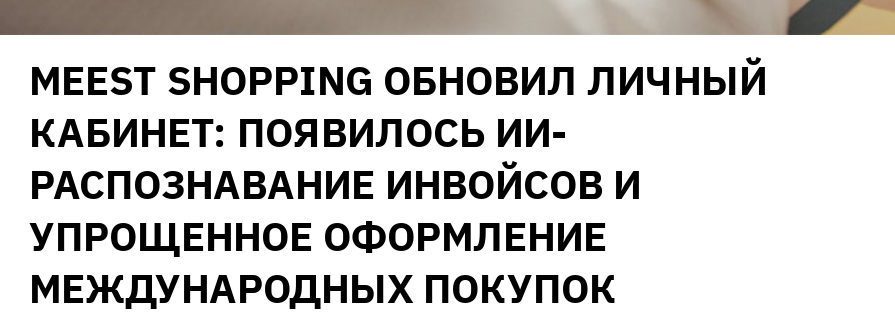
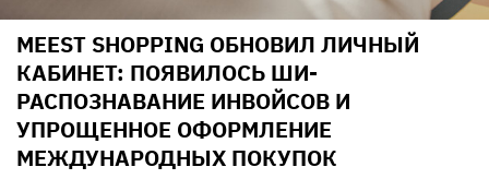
[29,106,567,160] КАБИНЕТ: ПОЯВИЛОСЬ ИИ- -> [16,58,318,87] КАБИНЕТ: ПОЯВИЛОСЬ ШИ-

